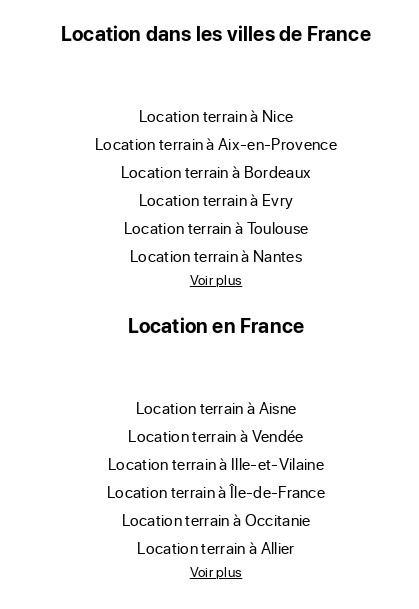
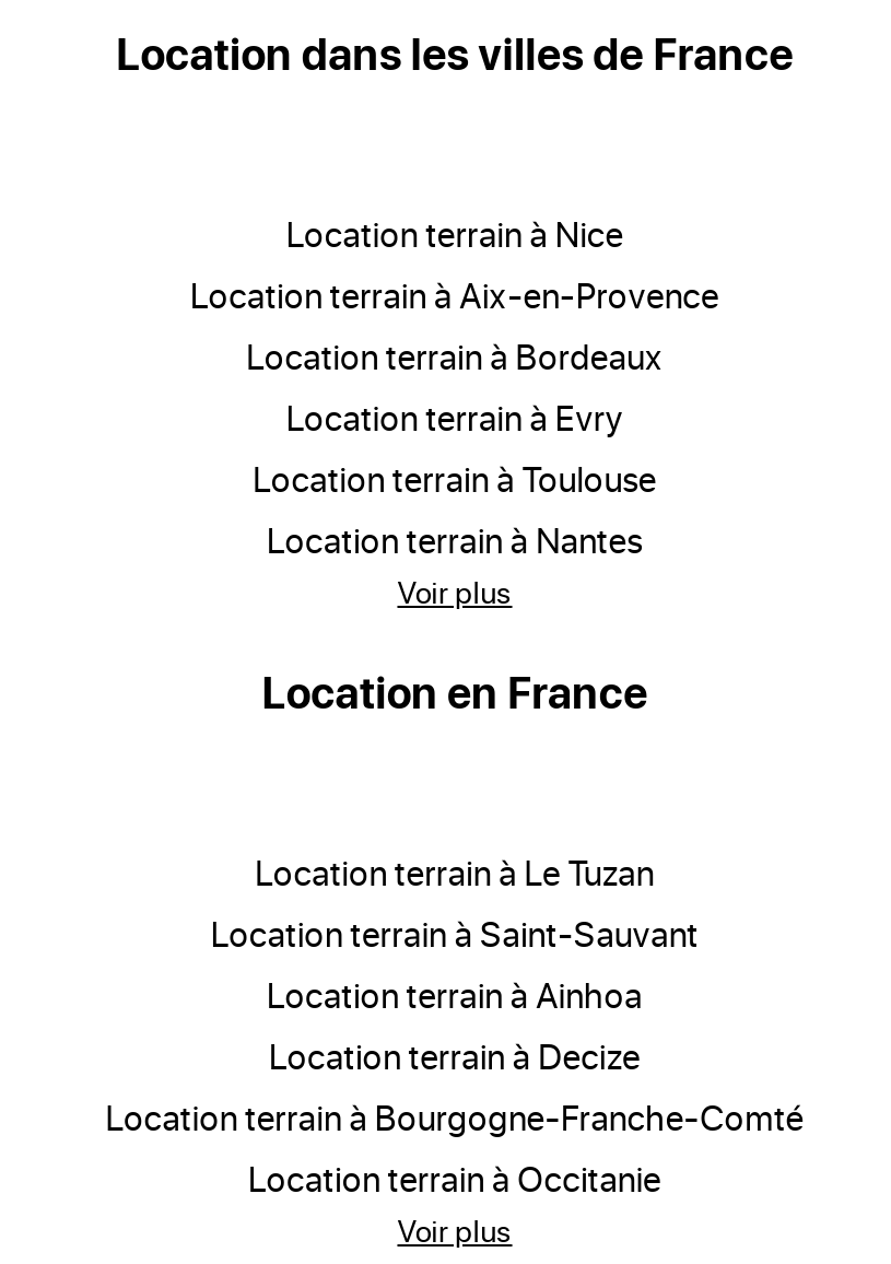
[115,397,325,502] location terrain à Aisne | location terrain à Vendée | location terrain à Ille-et-Vilaine | location terrain à Île-de-France -> [124,848,804,1139] location terrain à Le Tuzan | location terrain à Saint-Sauvant | location terrain à Ainhoa | location terrain à Decize | location terrain à Bourgogne-Franche-Comté
moved [130,509,310,530] -> [266,1155,661,1201]: location terrain à Occitanie
[146,537,294,558] location terrain à Allier -> none

